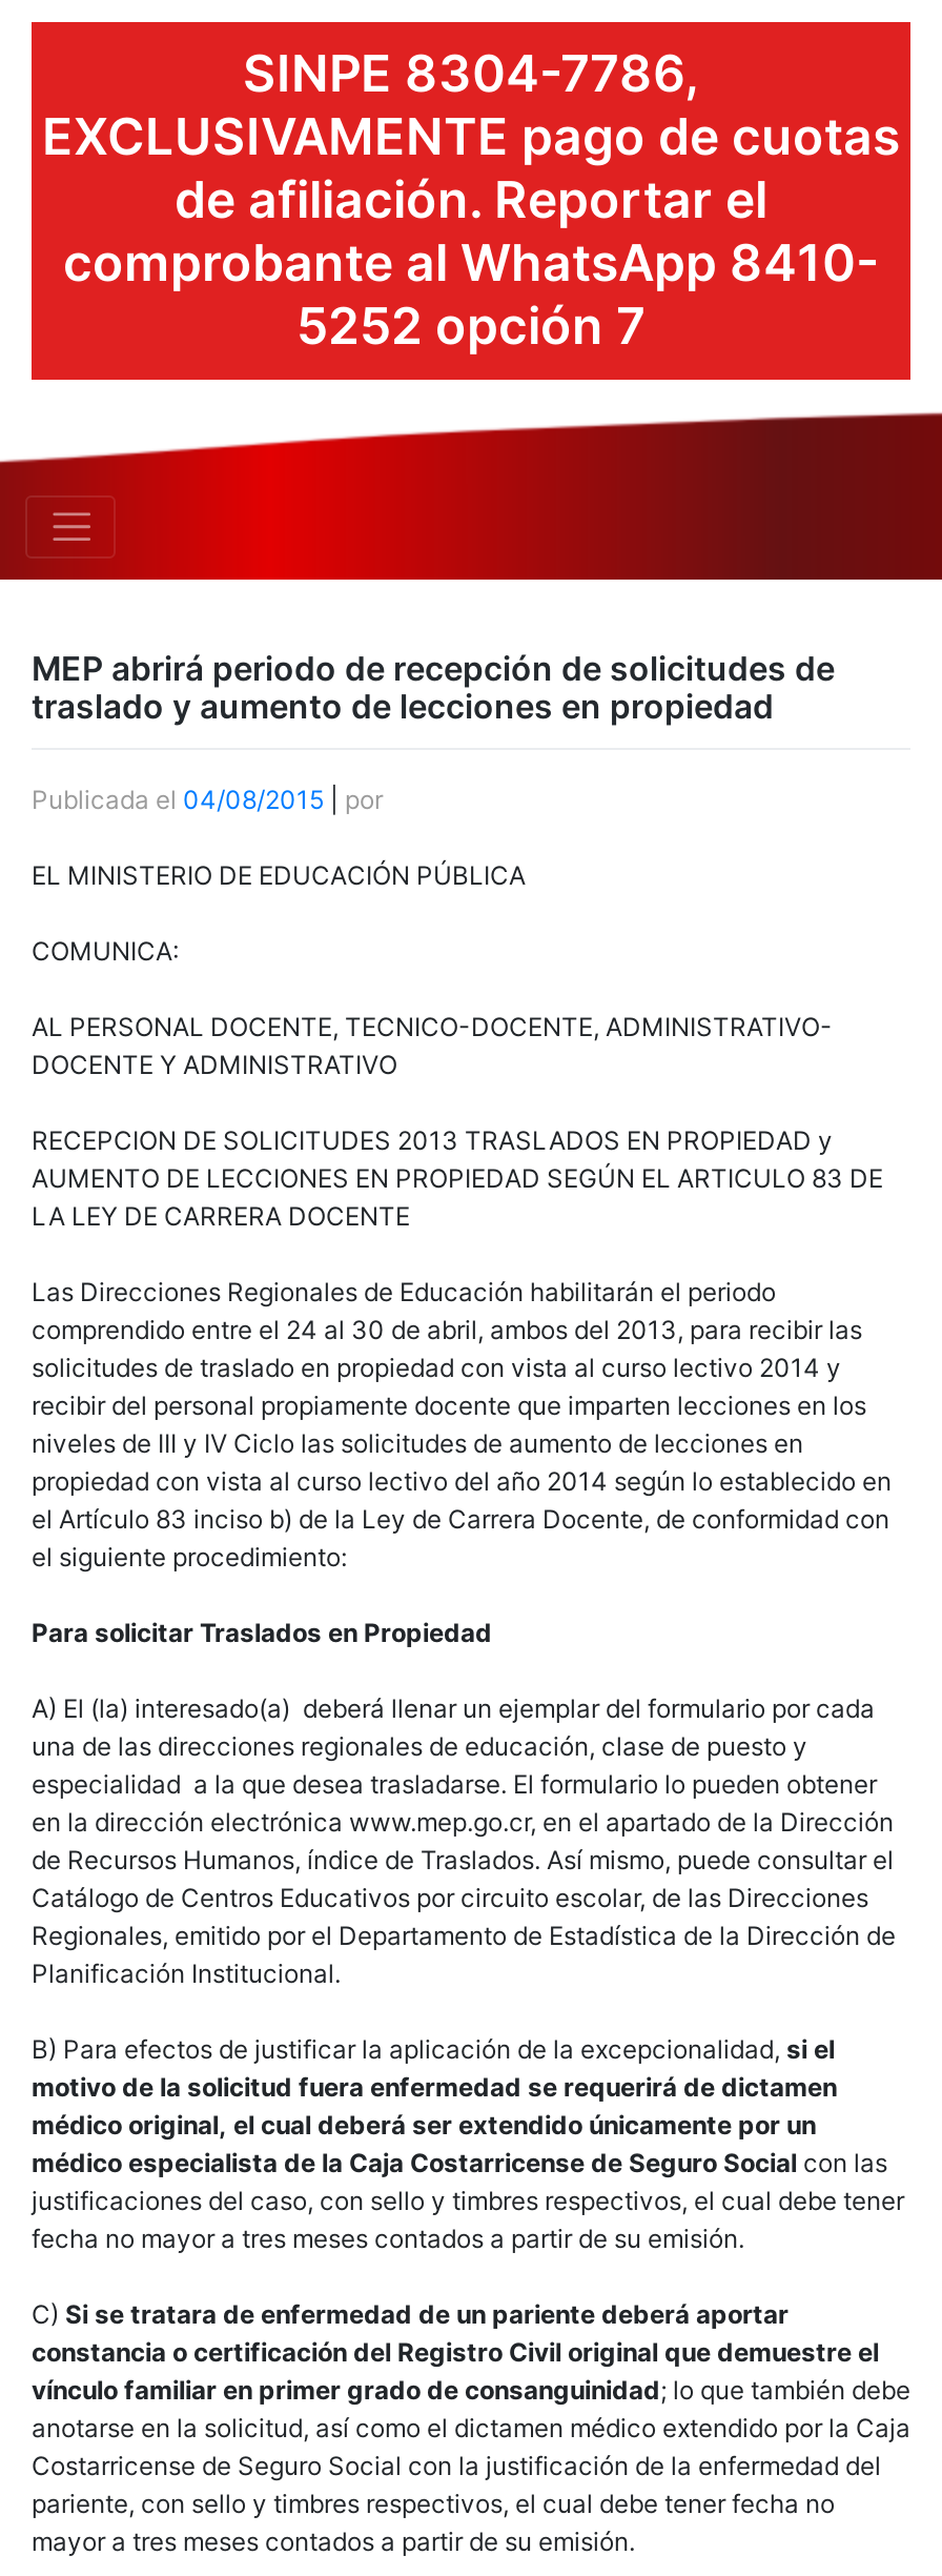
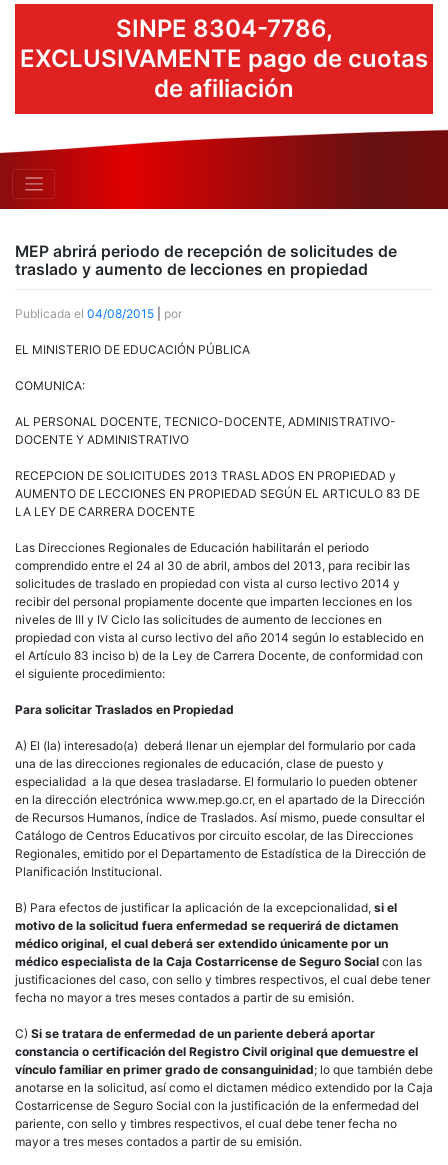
[63,169,879,357] de afiliación. Reportar el | comprobante al WhatsApp 8410- | 5252 opción 7 -> [154,74,294,103] de afiliación

